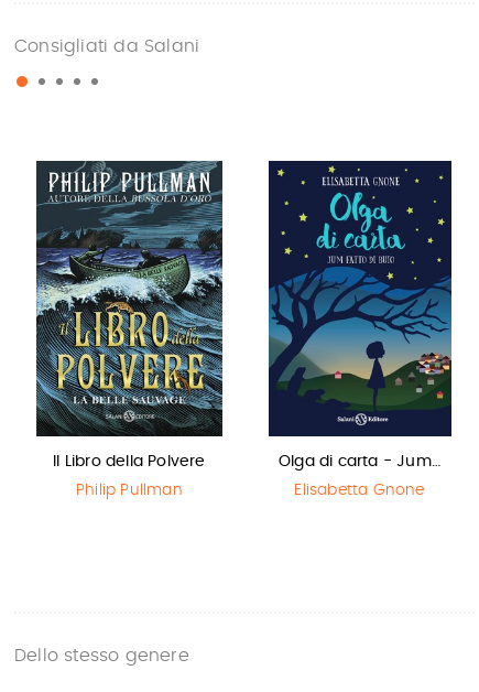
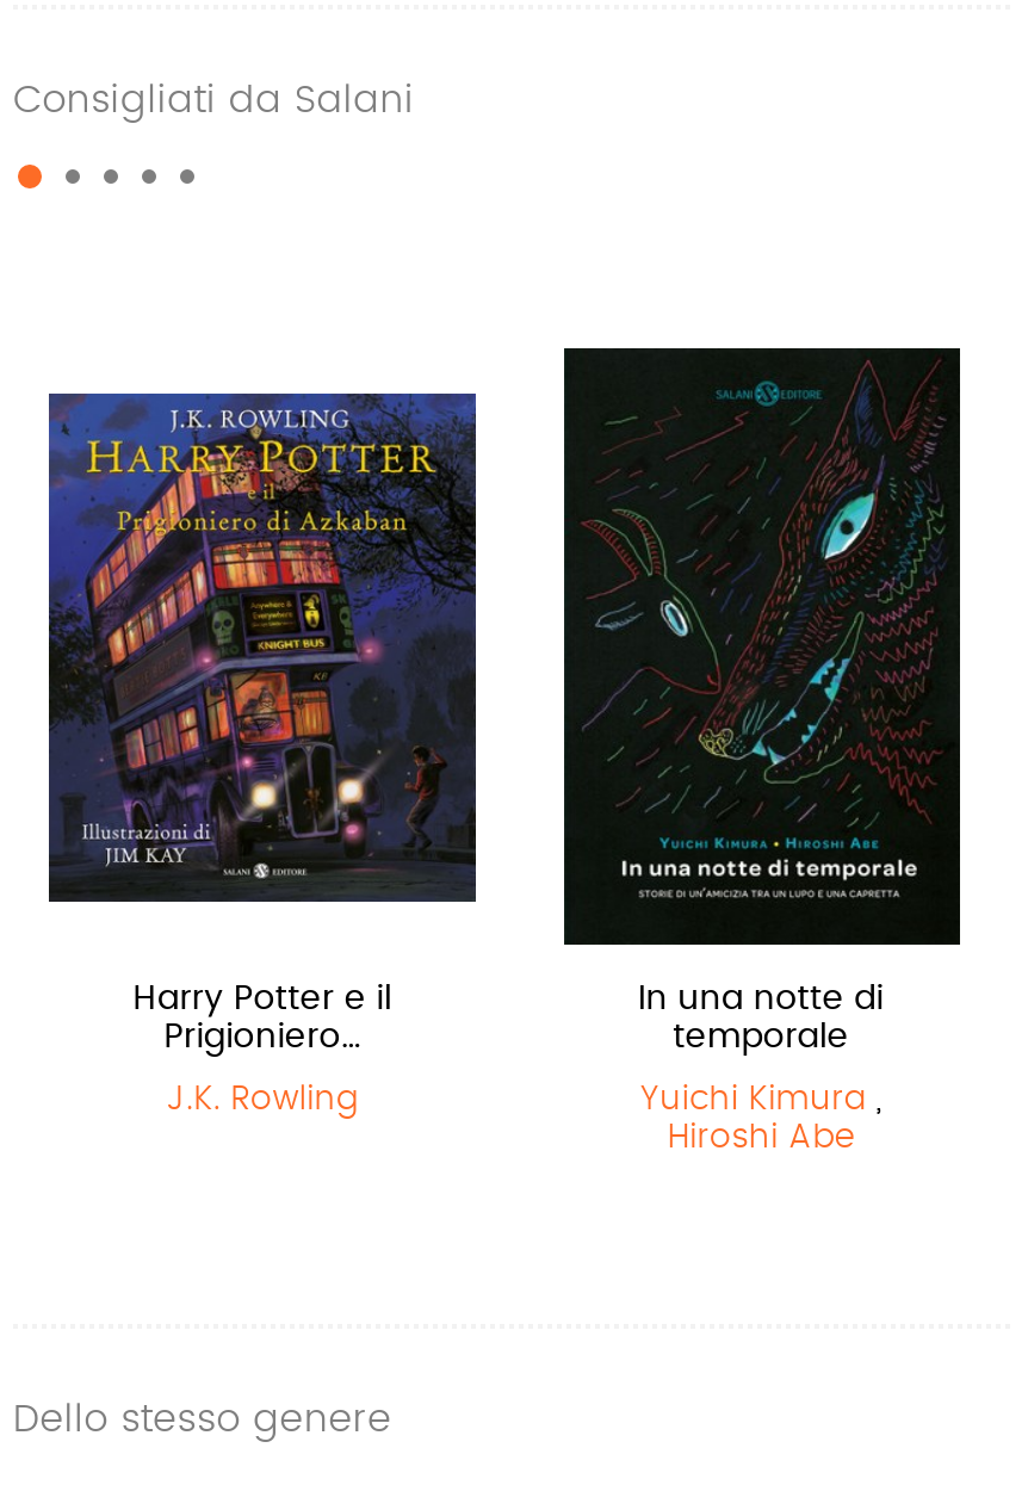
[31,160,228,470] [image] | Il Libro della Polvere -> [47,348,478,1055] [image] | Harry Potter e il | Prigioniero…
[268,161,453,470] [image] | Olga di carta - Jum… -> [562,348,962,1055] [image] | In una notte di | temporale
[76,483,183,498] Philip Pullman -> [166,1084,358,1117] J.K. Rowling
[294,483,425,498] Elisabetta Gnone -> [640,1084,881,1155] Yuichi Kimura, | Hiroshi Abe

